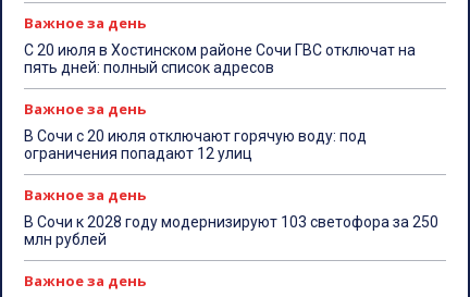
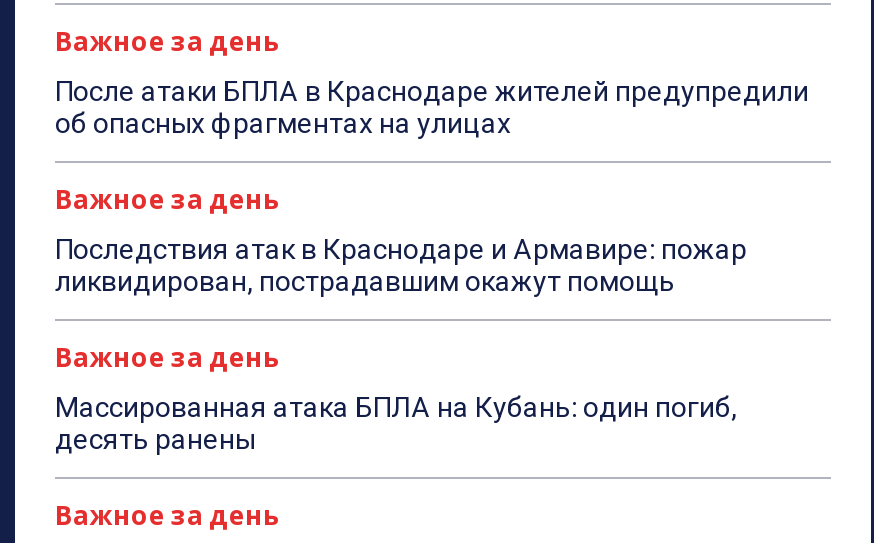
[24,42,416,76] С 20 июля в Хостинском районе Сочи ГВС отключат на | пять дней: полный список адресов -> [55,74,809,138] После атаки БПЛА в Краснодаре жителей предупредили | об опасных фрагментах на улицах
[24,128,367,162] В Сочи с 20 июля отключают горячую воду: под | ограничения попадают 12 улиц -> [55,232,747,296] Последствия атак в Краснодаре и Армавире: пожар | ликвидирован, пострадавшим окажут помощь
[24,213,438,248] В Сочи к 2028 году модернизируют 103 светофора за 250 | млн рублей -> [55,390,737,454] Массированная атака БПЛА на Кубань: один погиб, | десять ранены

